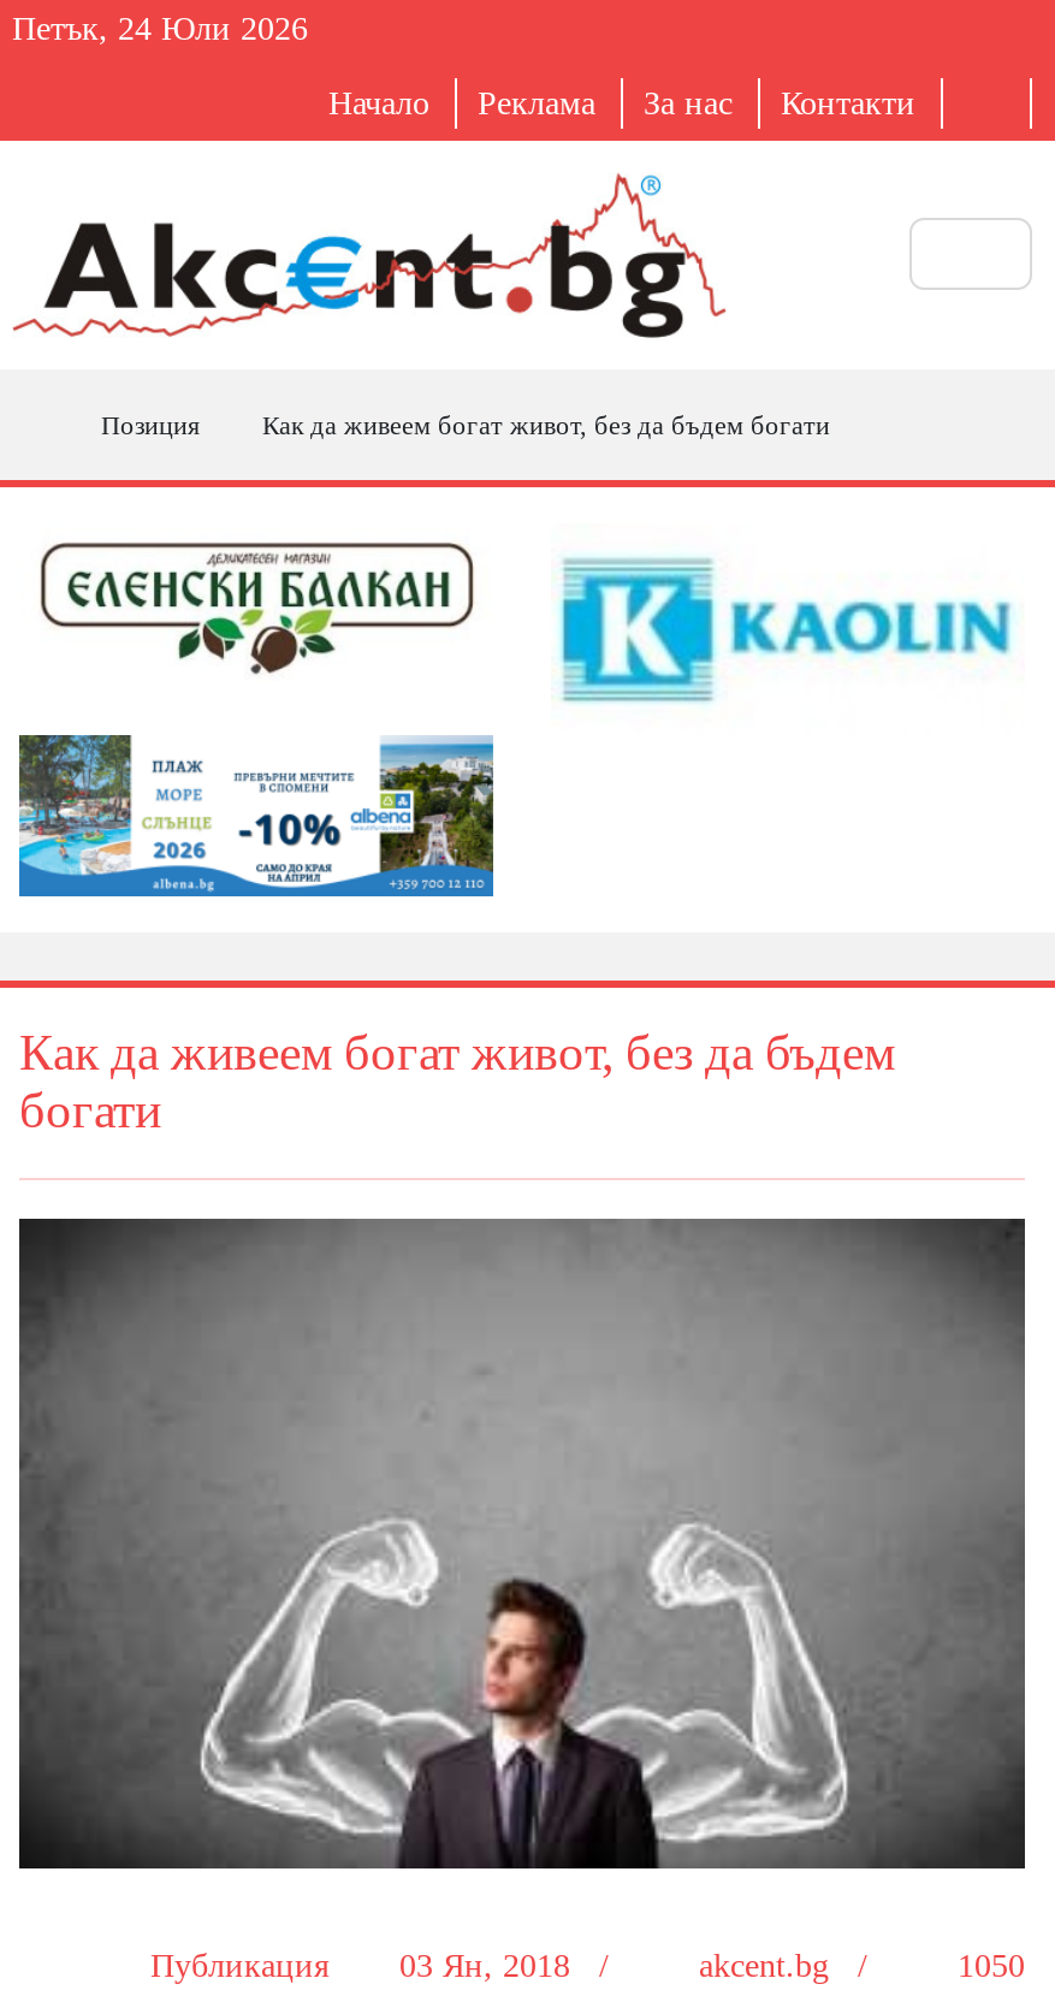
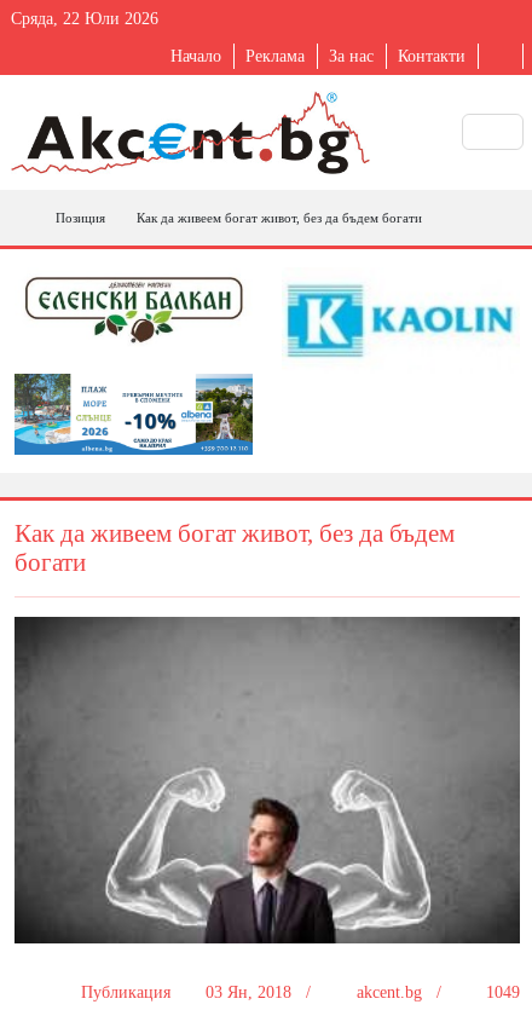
[12,11,308,47] Петък, 24 Юли 2026 -> [11,10,158,28] Сряда, 22 Юли 2026
[150,1948,1025,1984] Публикация 03 Ян, 2018 / akcent.bg / 1050 -> [80,983,520,1002] Публикация 03 Ян, 2018 / akcent.bg / 1049

